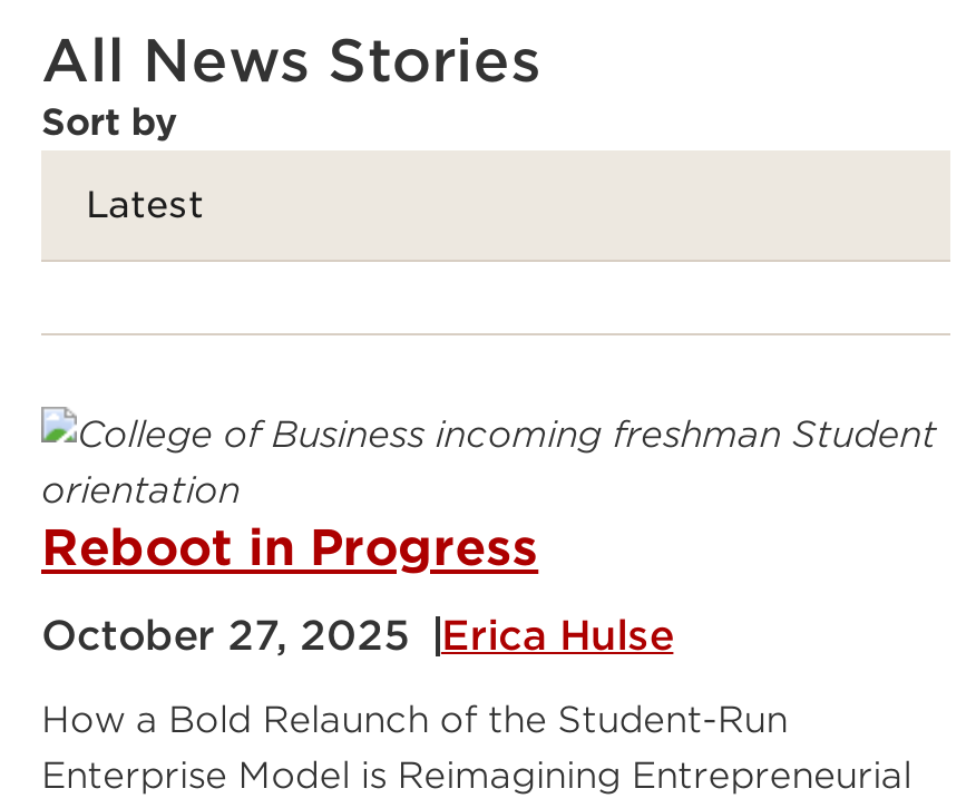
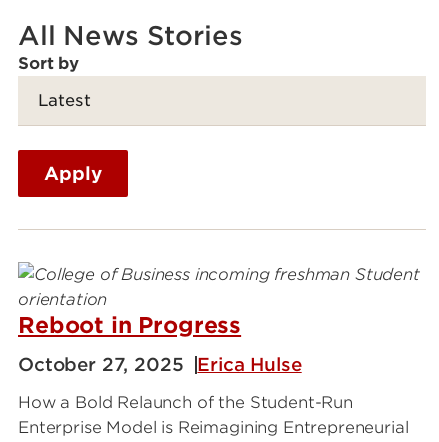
none -> [44,163,102,184] Apply

